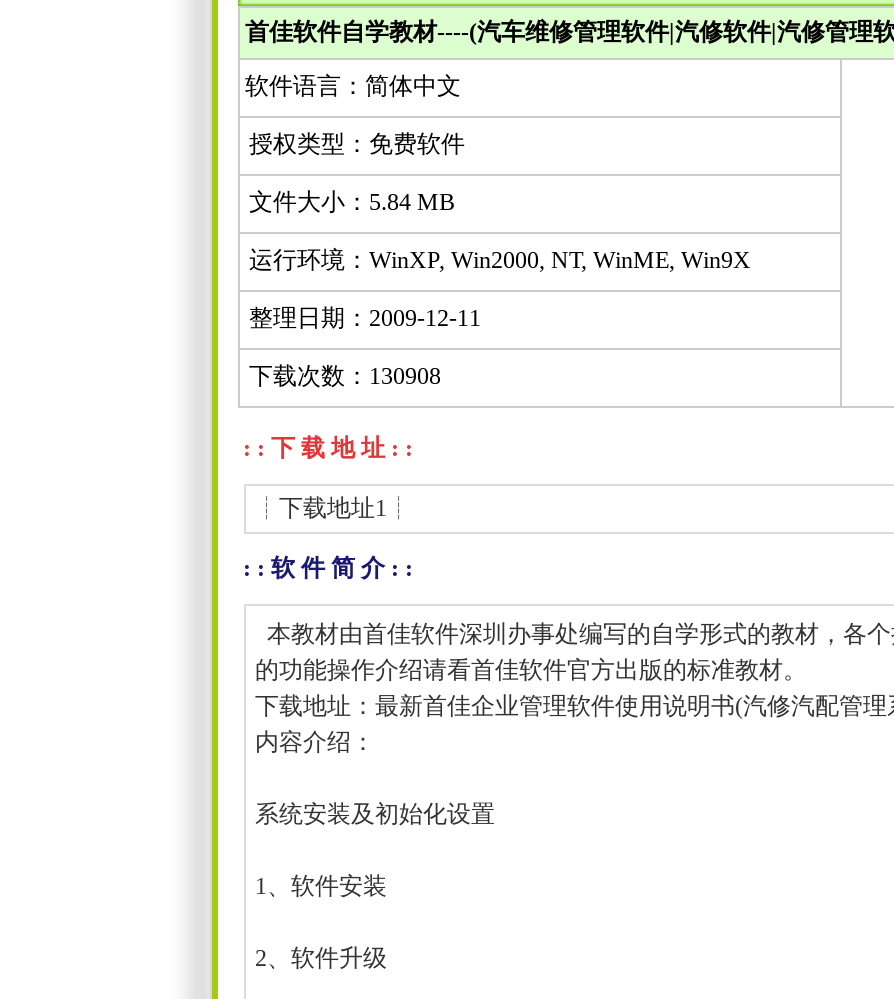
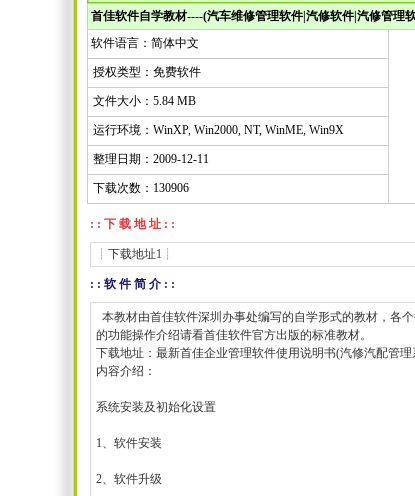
[243,362,441,390] 下载次数：130908 -> [89,181,188,195] 下载次数：130906

